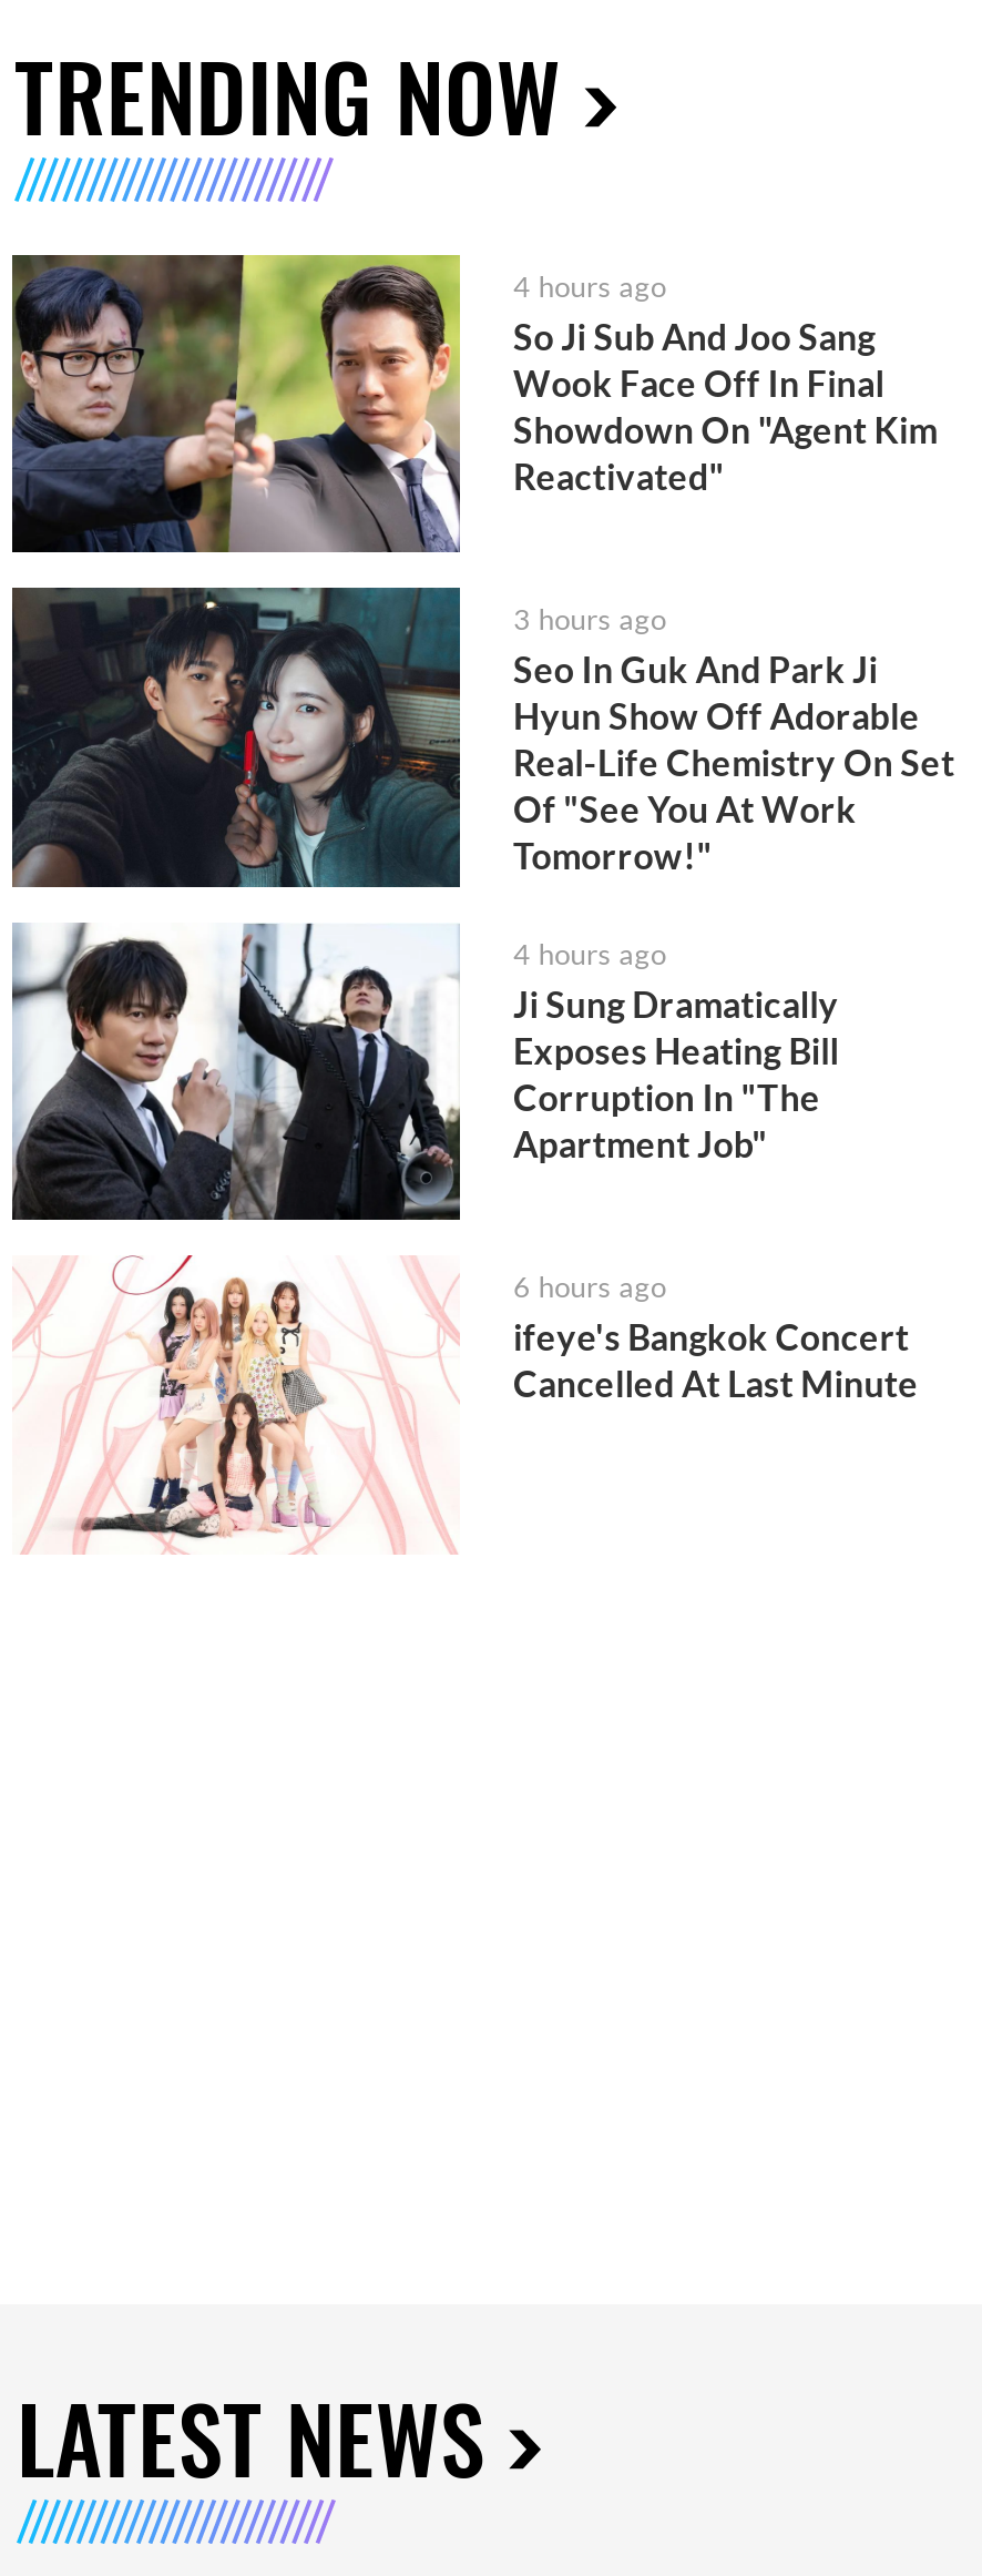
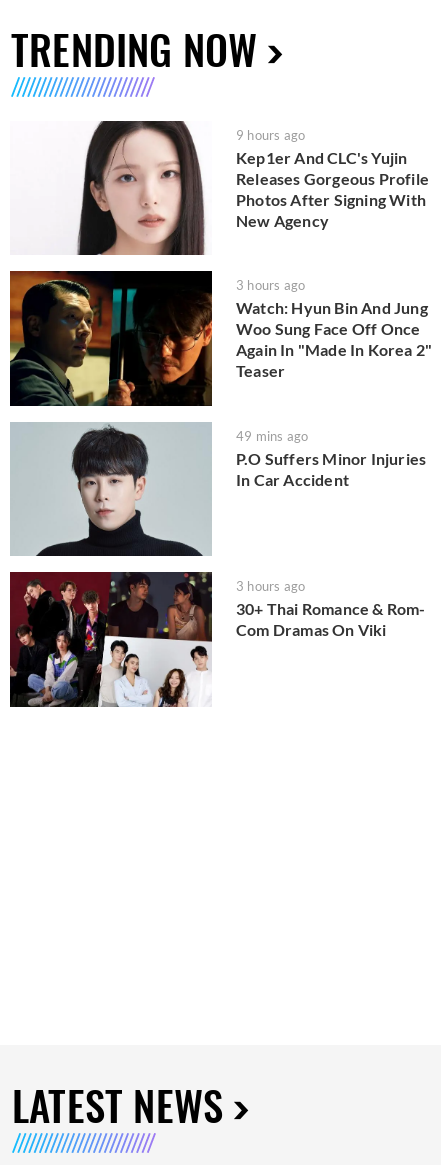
[10,253,937,554] [image] | 4 hours ago | So Ji Sub And Joo Sang | Wook Face Off In Final | Showdown On "Agent Kim | Reactivated" -> [10,120,429,255] [image] | 9 hours ago | Kep1er And CLC's Yujin | Releases Gorgeous Profile | Photos After Signing With | New Agency
[10,586,955,889] [image] | Seo In Guk And Park Ji | Hyun Show Off Adorable | Real-Life Chemistry On Set | Of "See You At Work | Tomorrow!" -> [9,270,432,407] [image] | Watch: Hyun Bin And Jung | Woo Sung Face Off Once | Again In "Made In Korea 2" | Teaser
[10,925,839,1222] [image] | 4 hours ago | Ji Sung Dramatically | Exposes Heating Bill | Corruption In "The | Apartment Job" -> [11,422,426,556] [image] | 49 mins ago | P.O Suffers Minor Injuries | In Car Accident
[12,1255,918,1555] [image] | 6 hours ago | ifeye's Bangkok Concert | Cancelled At Last Minute -> [9,571,426,708] [image] | 3 hours ago | 30+ Thai Romance & Rom- | Com Dramas On Viki

